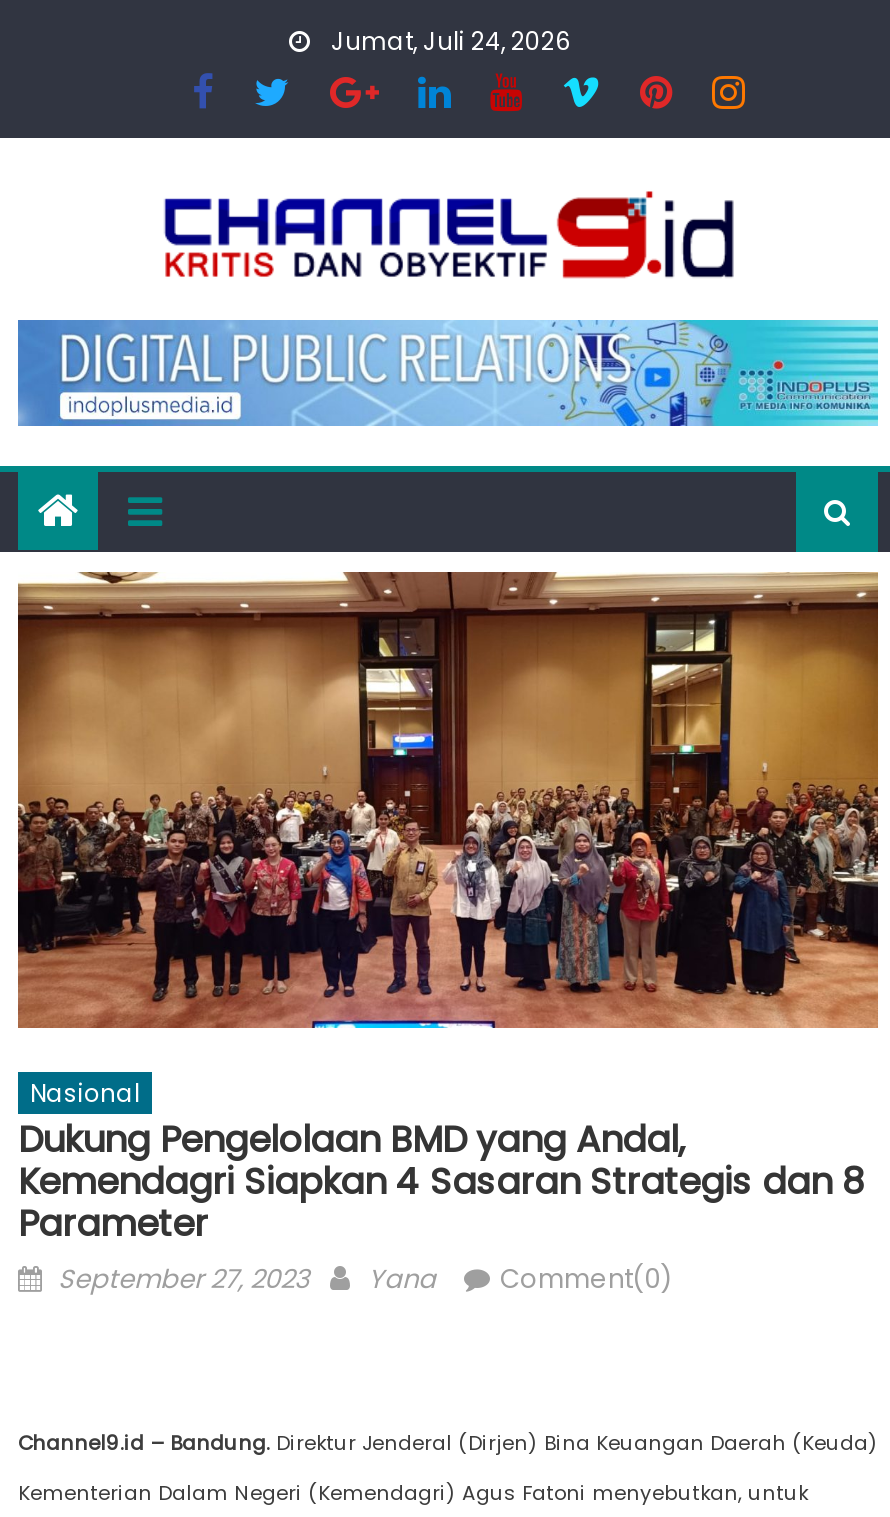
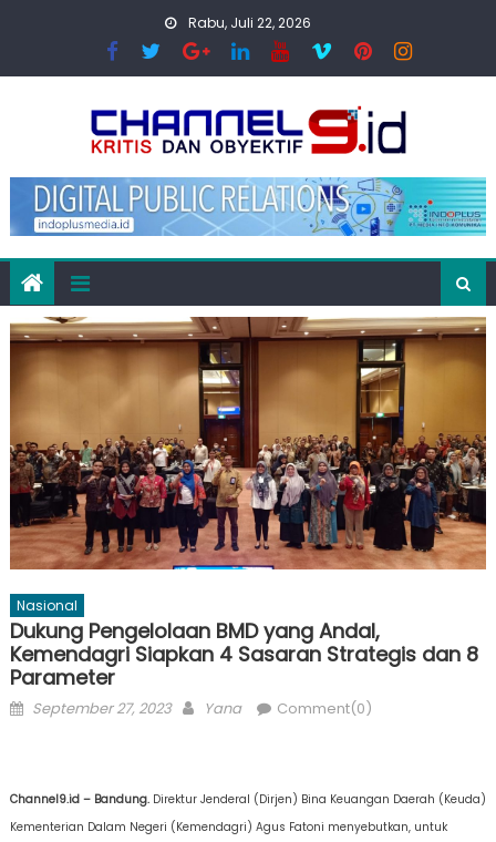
[325,24,571,58] Jumat, Juli 24, 2026 -> [185,13,311,32] Rabu, Juli 22, 2026

